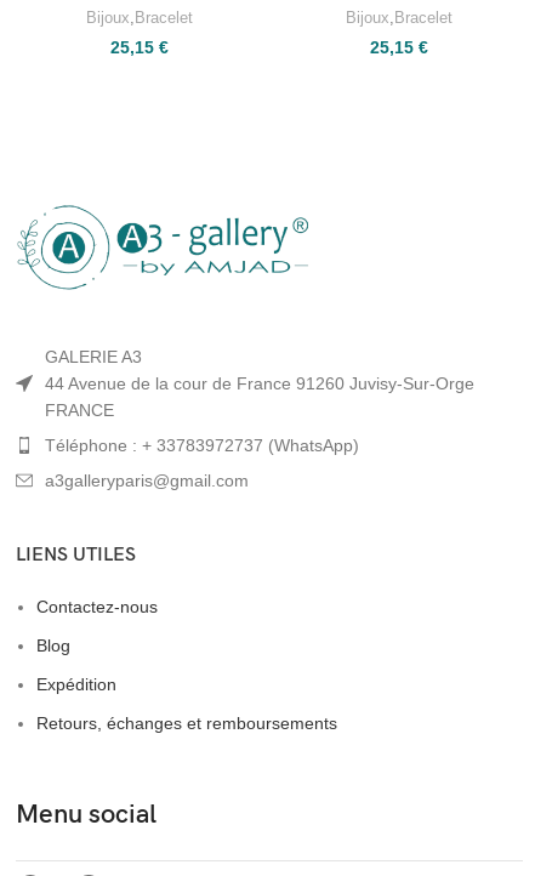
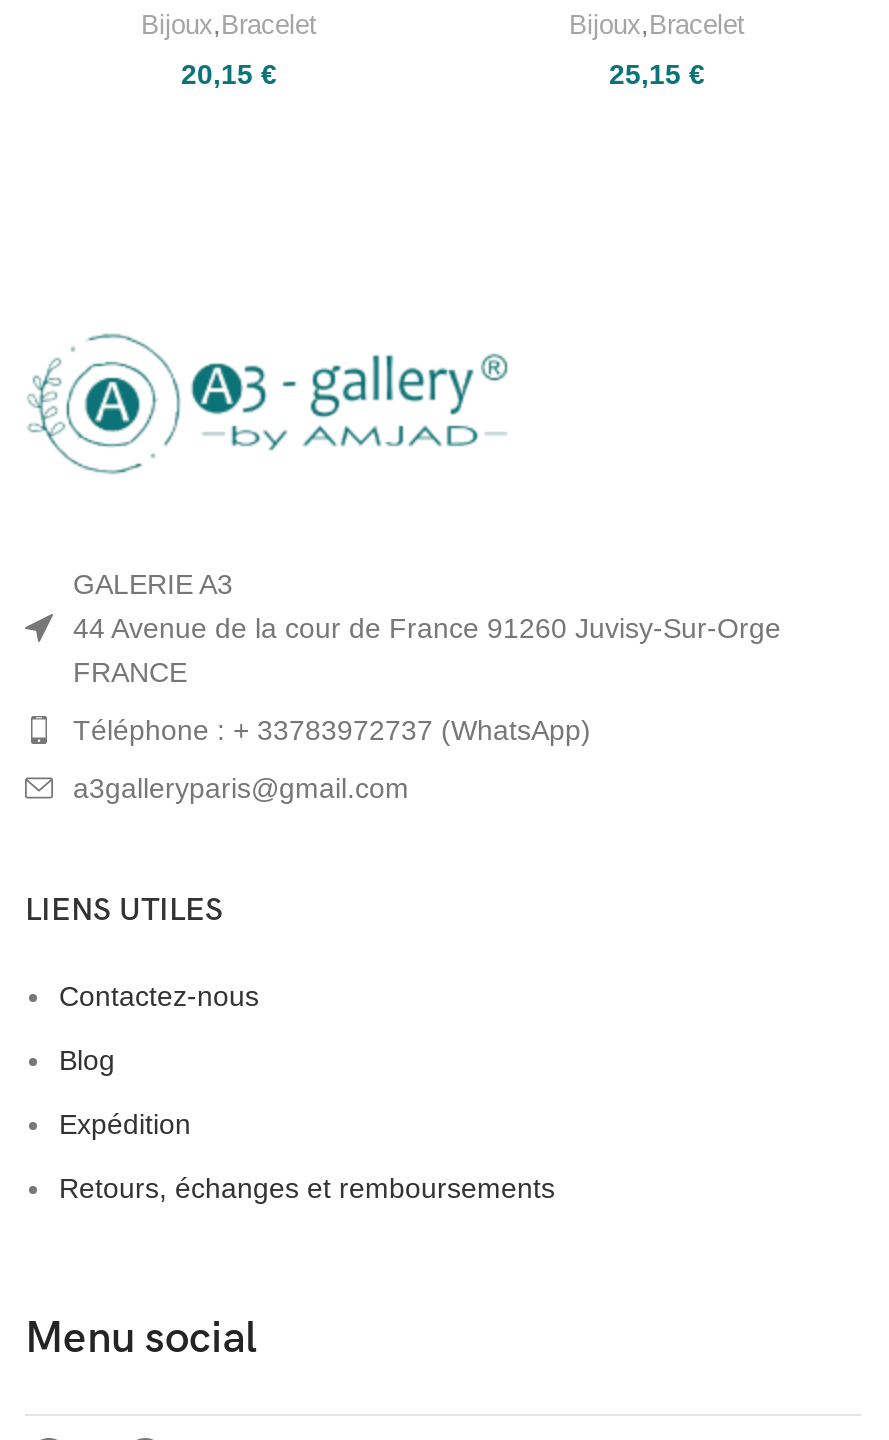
[110,38,169,57] 25,15 € -> [181,59,277,91] 20,15 €

